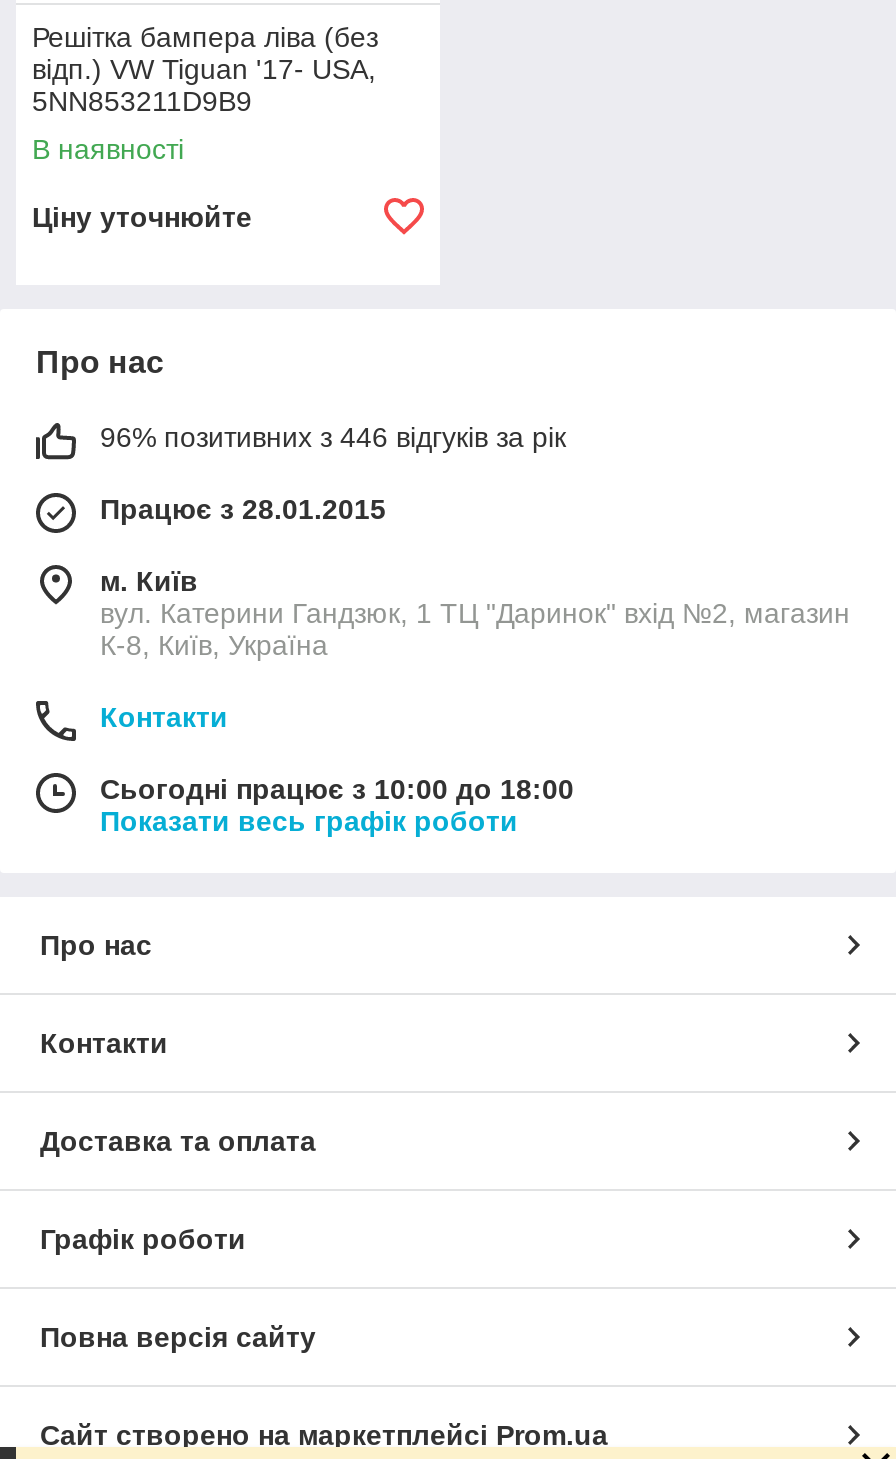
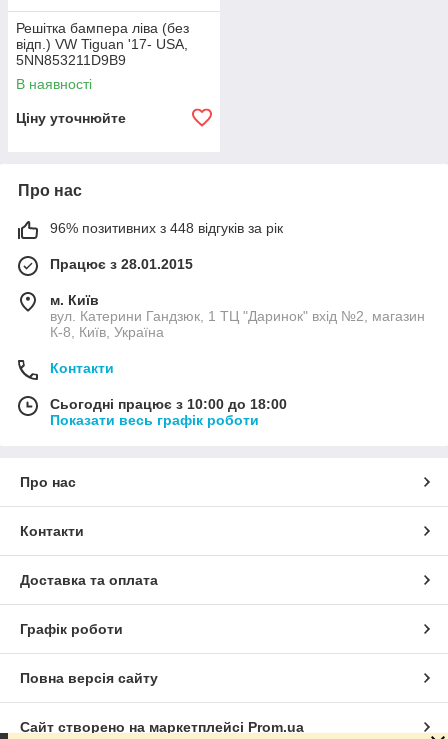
[100,422,566,454] 96% позитивних з 446 відгуків за рік -> [50,220,283,236] 96% позитивних з 448 відгуків за рік

